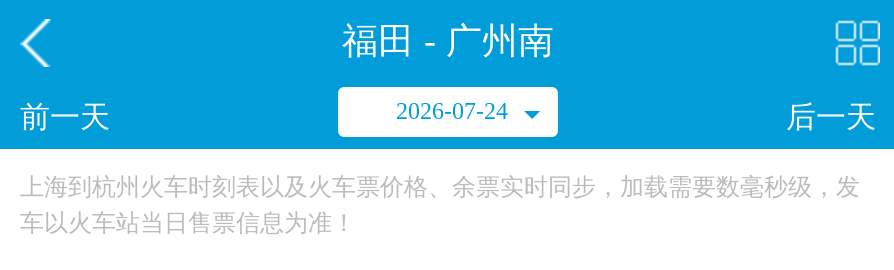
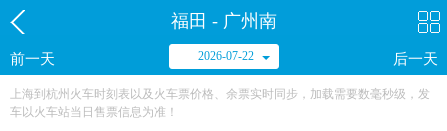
[396,97,514,125] 2026-07-24 -> [198,49,257,63] 2026-07-22

